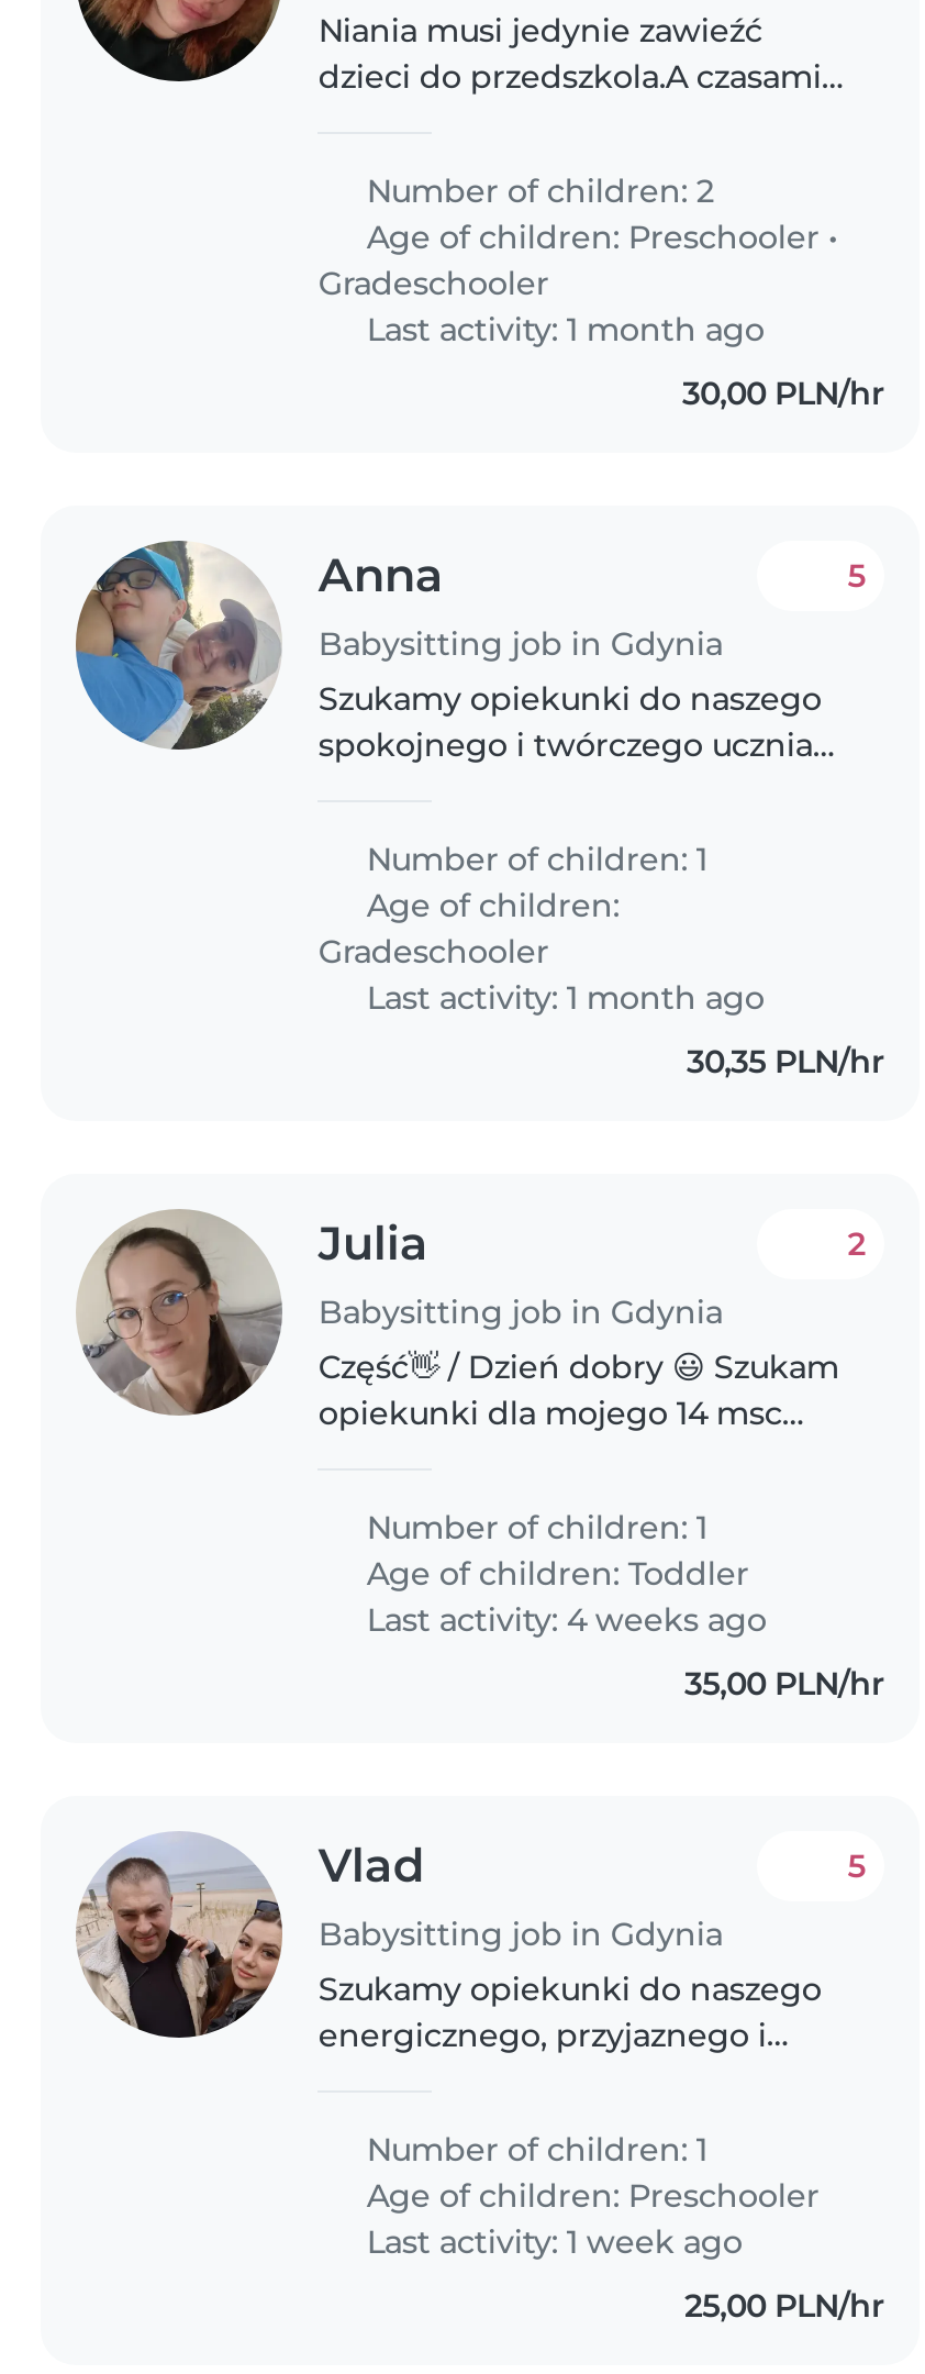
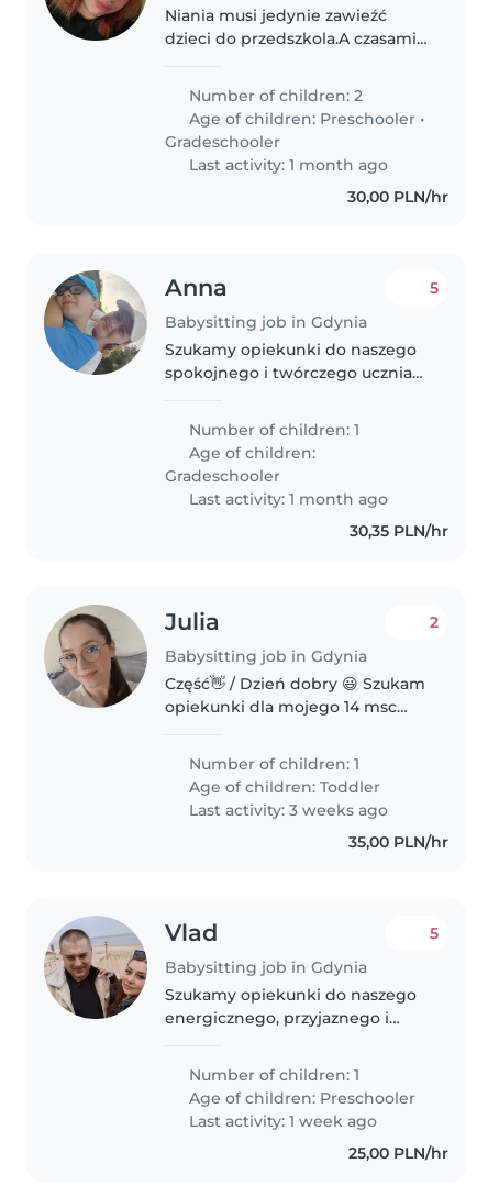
[358,1600,767,1639] Last activity: 4 weeks ago -> [185,800,388,820] Last activity: 3 weeks ago

